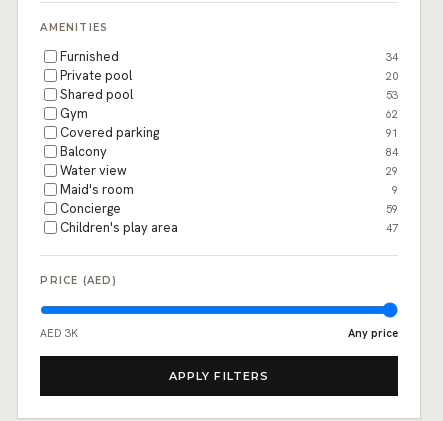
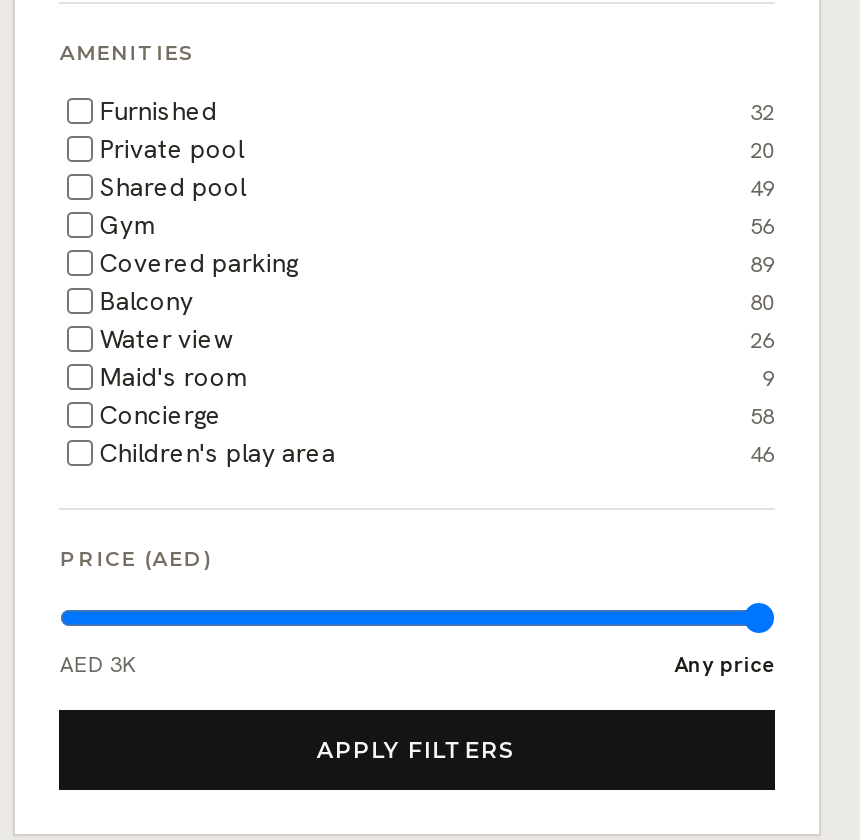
[386,49,398,63] 34 -> [750,97,774,125] 32
[386,87,398,101] 53 -> [750,173,774,201] 49
[386,106,398,120] 62 -> [750,211,774,239] 56
[386,125,398,139] 91 -> [750,249,774,277] 89
[386,144,398,158] 84 -> [750,287,774,315] 80
[386,163,398,177] 29 -> [750,325,774,353] 26
[386,201,398,215] 59 -> [750,401,774,429] 58
[386,220,398,234] 47 -> [750,439,774,467] 46

